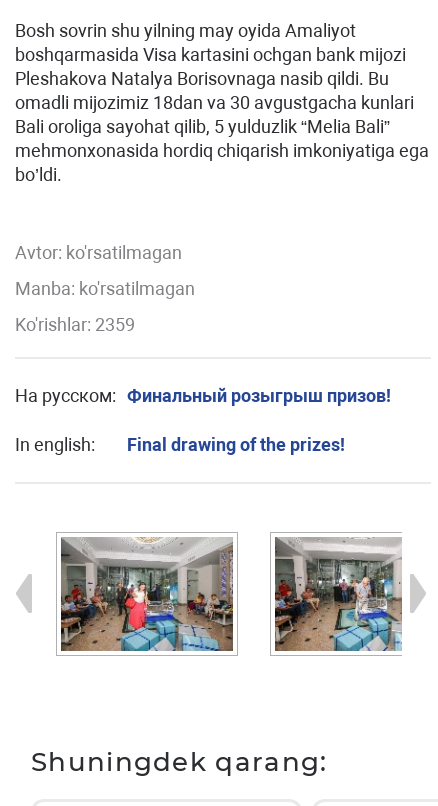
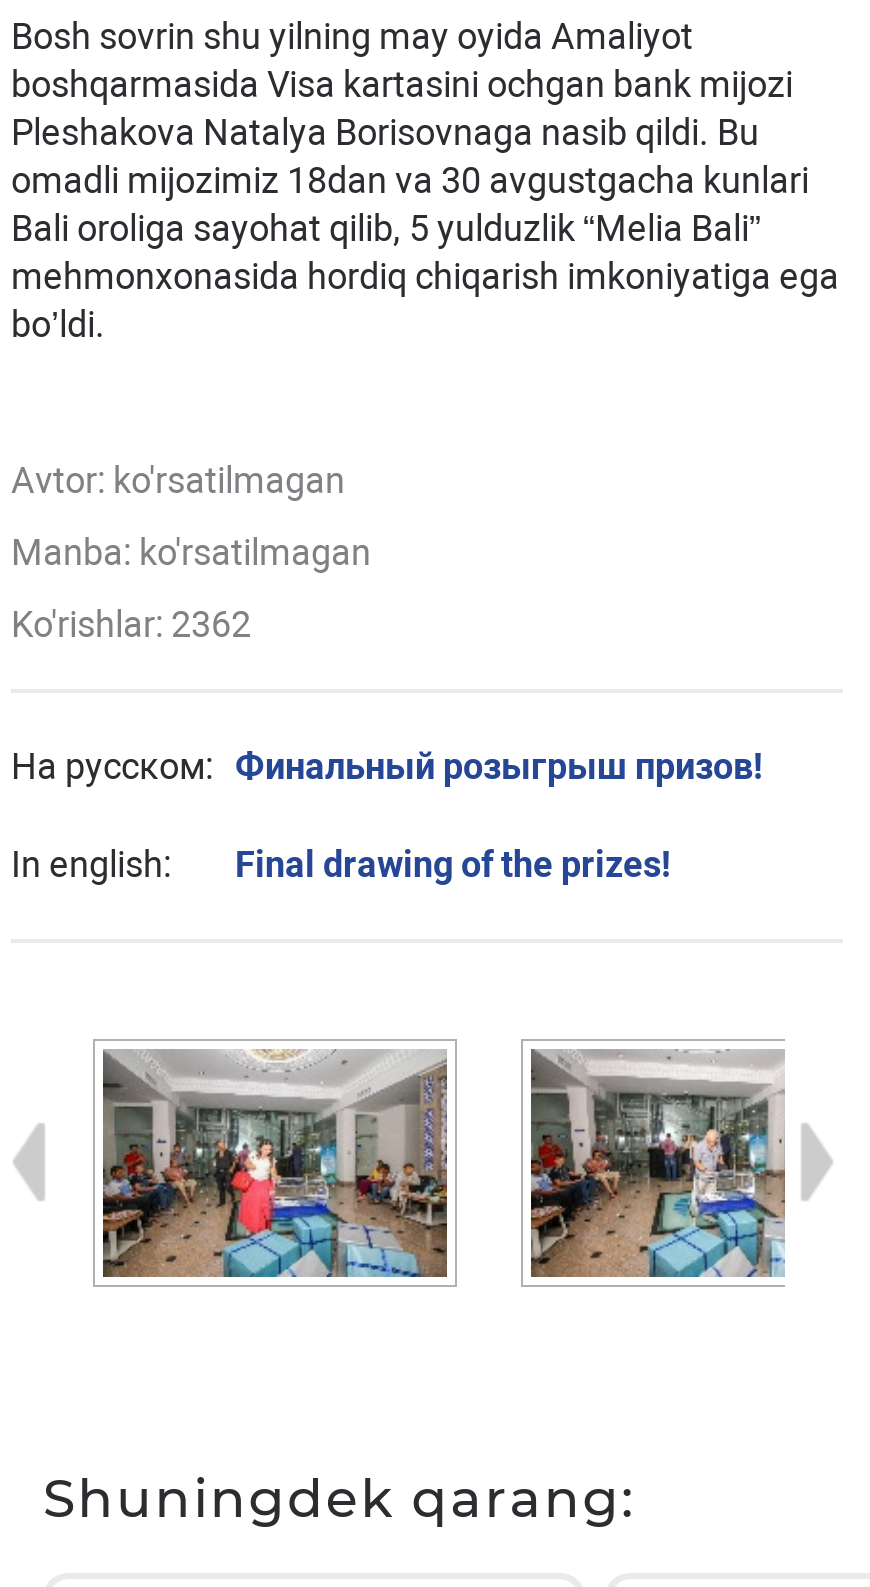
[15,314,135,335] Ko'rishlar: 2359 -> [11,603,251,645] Ko'rishlar: 2362

